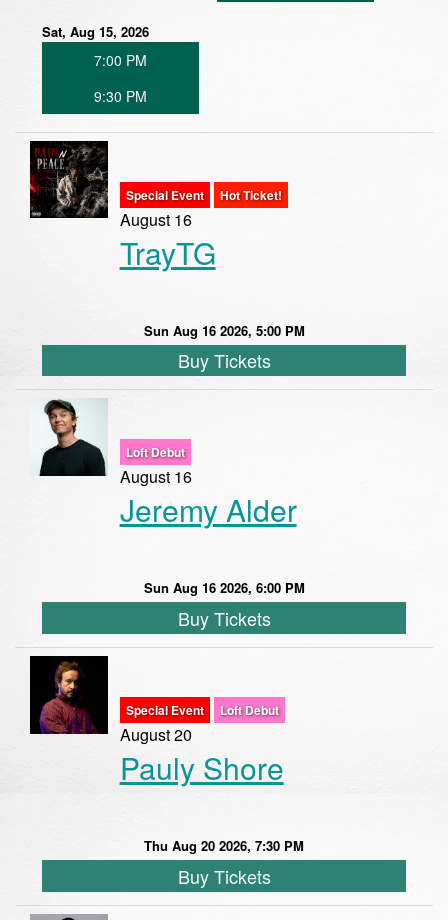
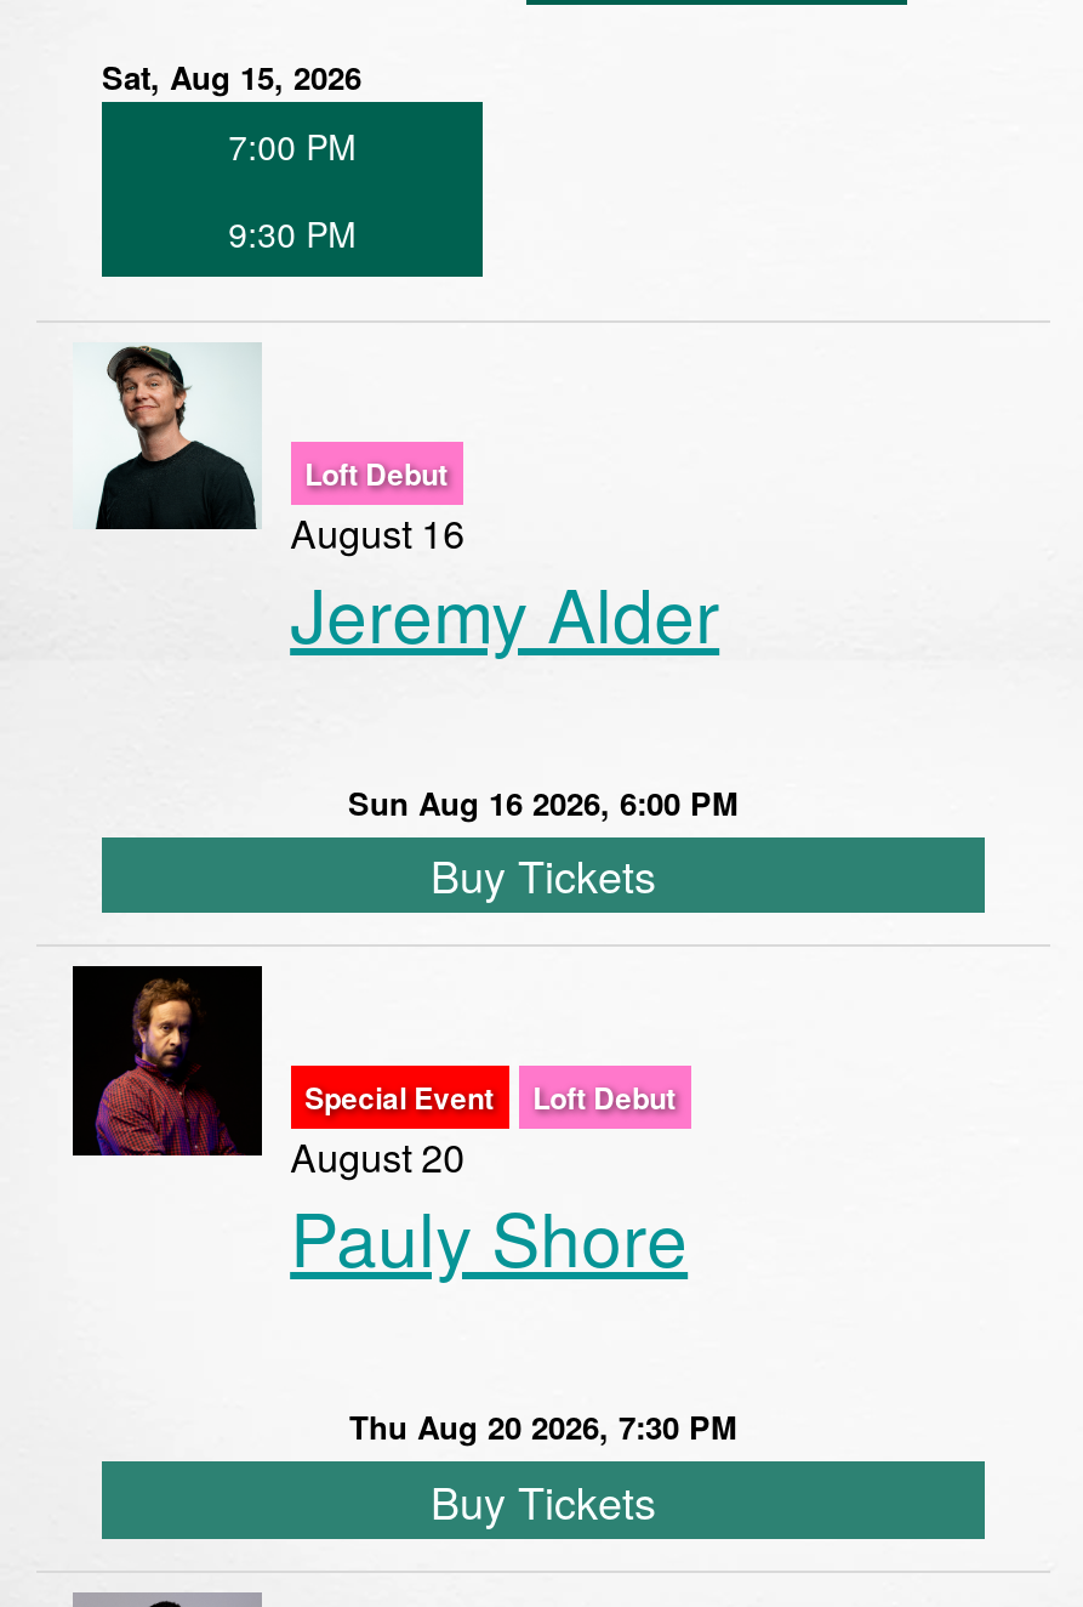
[29,140,304,373] [image] | Special Event | Hot Ticket! | August 16 | TrayTG | Sun Aug 16 2026, 5:00 PM | Buy Tickets -> none

